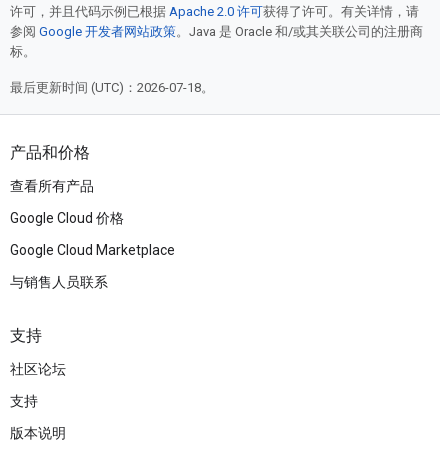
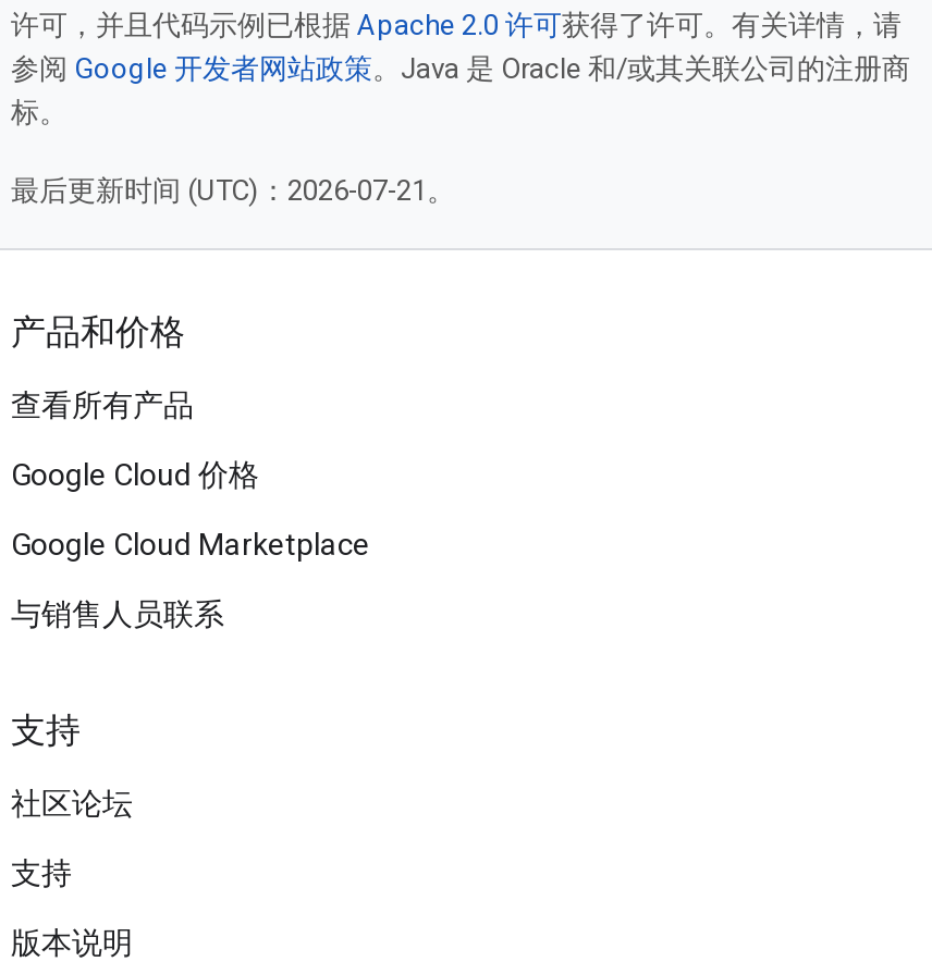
[10,80,214,95] 最后更新时间 (UTC)：2026-07-18。 -> [11,174,455,207] 最后更新时间 (UTC)：2026-07-21。

